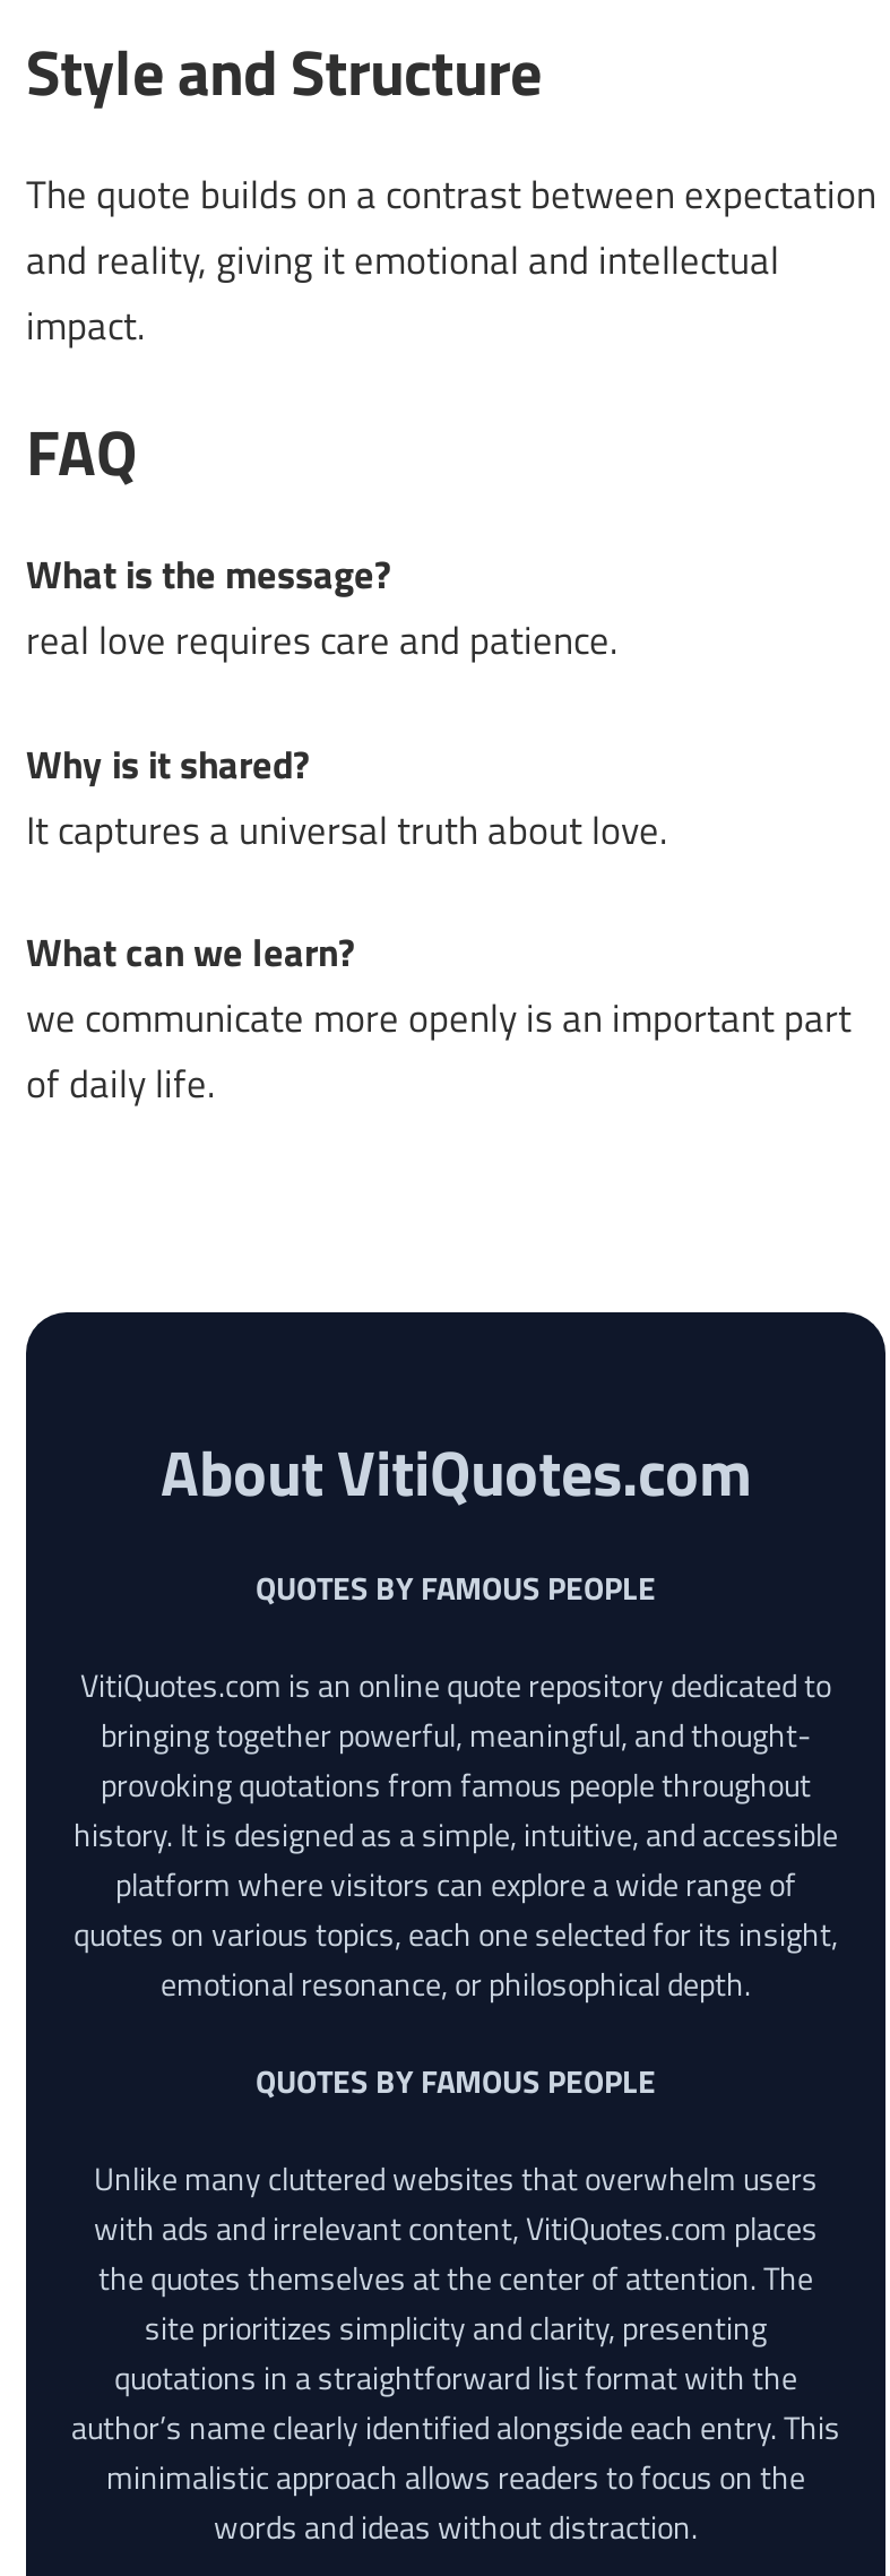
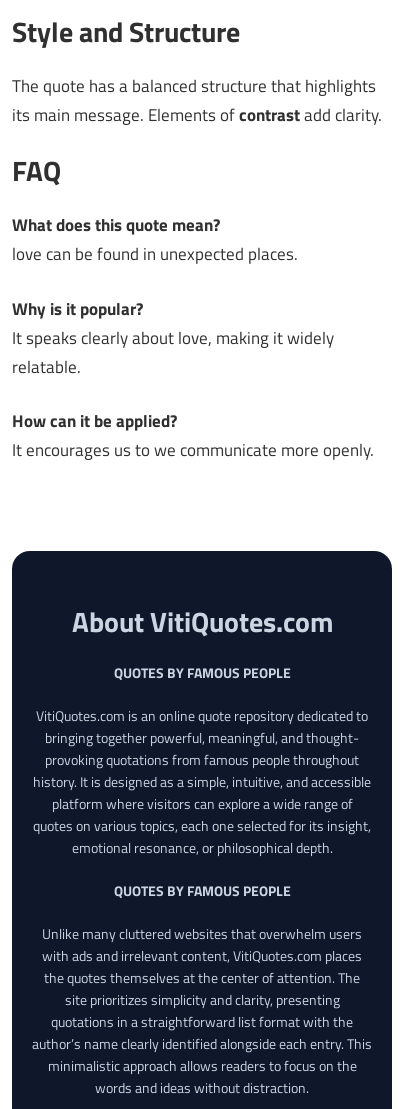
[26,165,876,355] The quote builds on a contrast between expectation | and reality, giving it emotional and intellectual | impact. -> [12,73,382,128] The quote has a balanced structure that highlights | its main message. Elements of contrast add clarity.
[26,545,619,670] What is the message? | real love requires care and patience. -> [12,212,298,267] What does this quote mean? | love can be found in unexpected places.
[26,734,668,859] Why is it shared? | It captures a universal truth about love. -> [12,295,334,379] Why is it popular? | It speaks clearly about love, making it widely | relatable.
[26,923,852,1113] What can we learn? | we communicate more openly is an important part | of daily life. -> [12,408,374,463] How can it be applied? | It encourages us to we communicate more openly.

